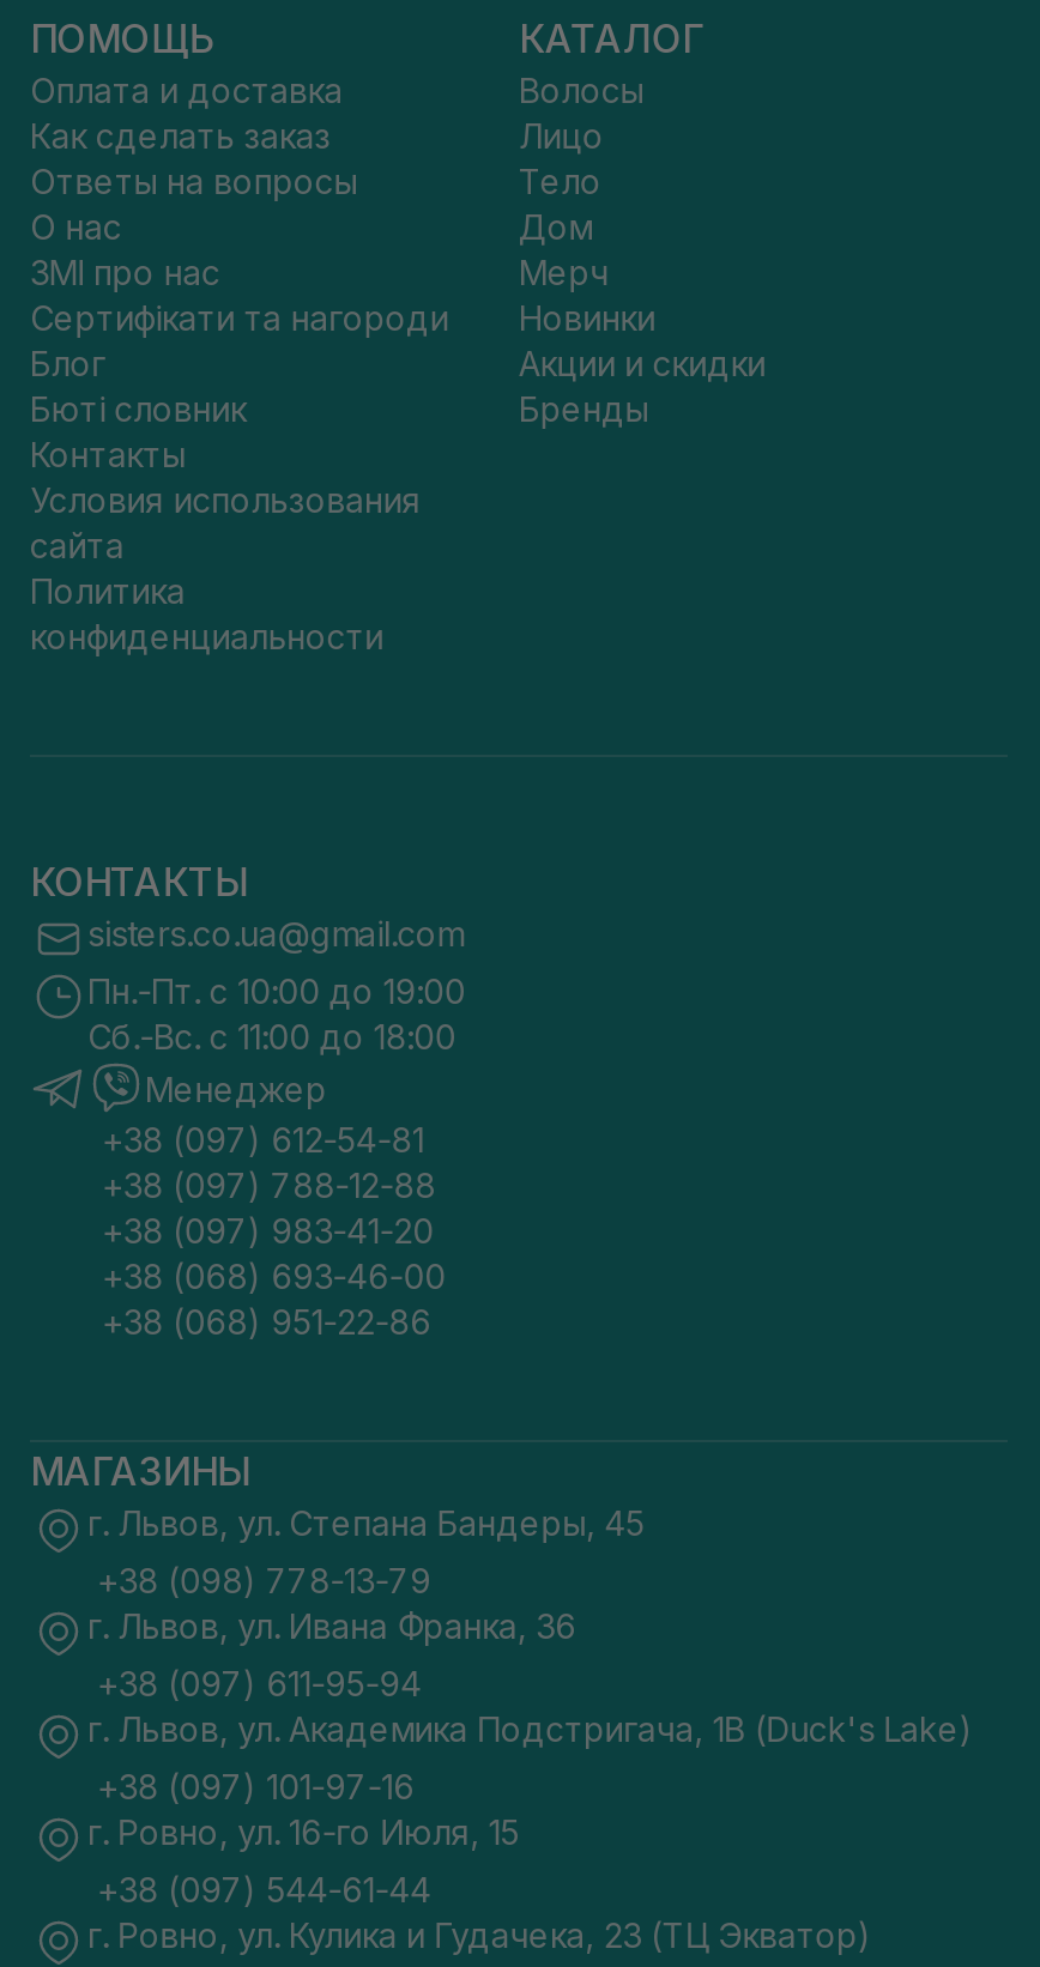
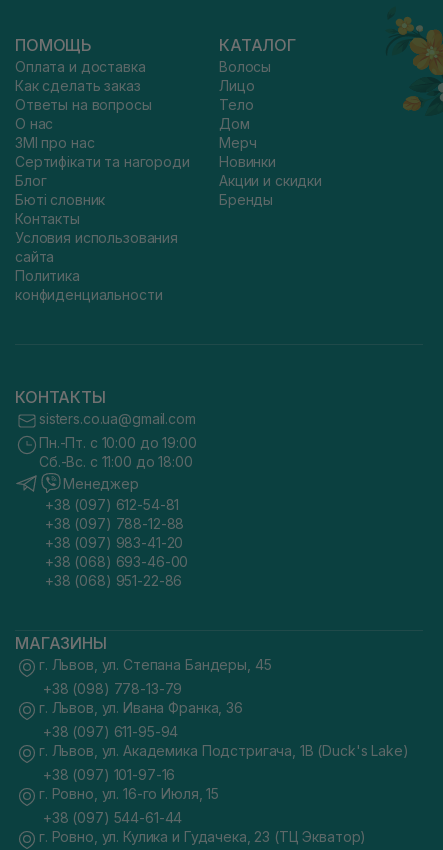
none -> [386,9,440,115] [image]

